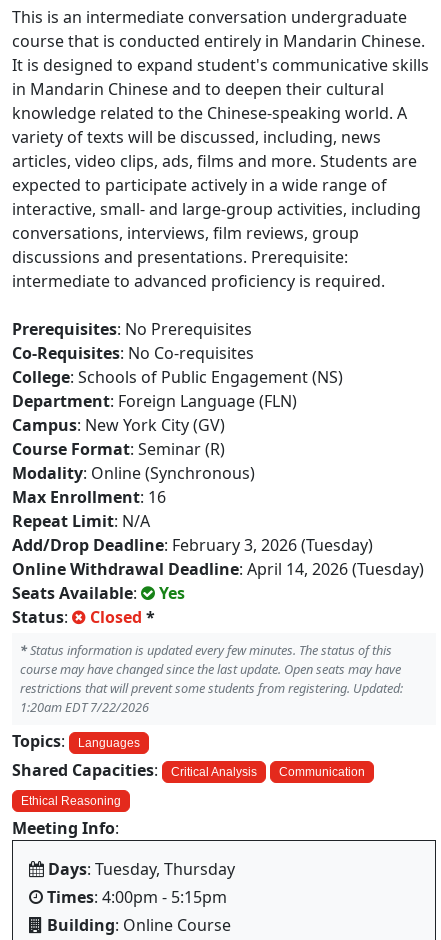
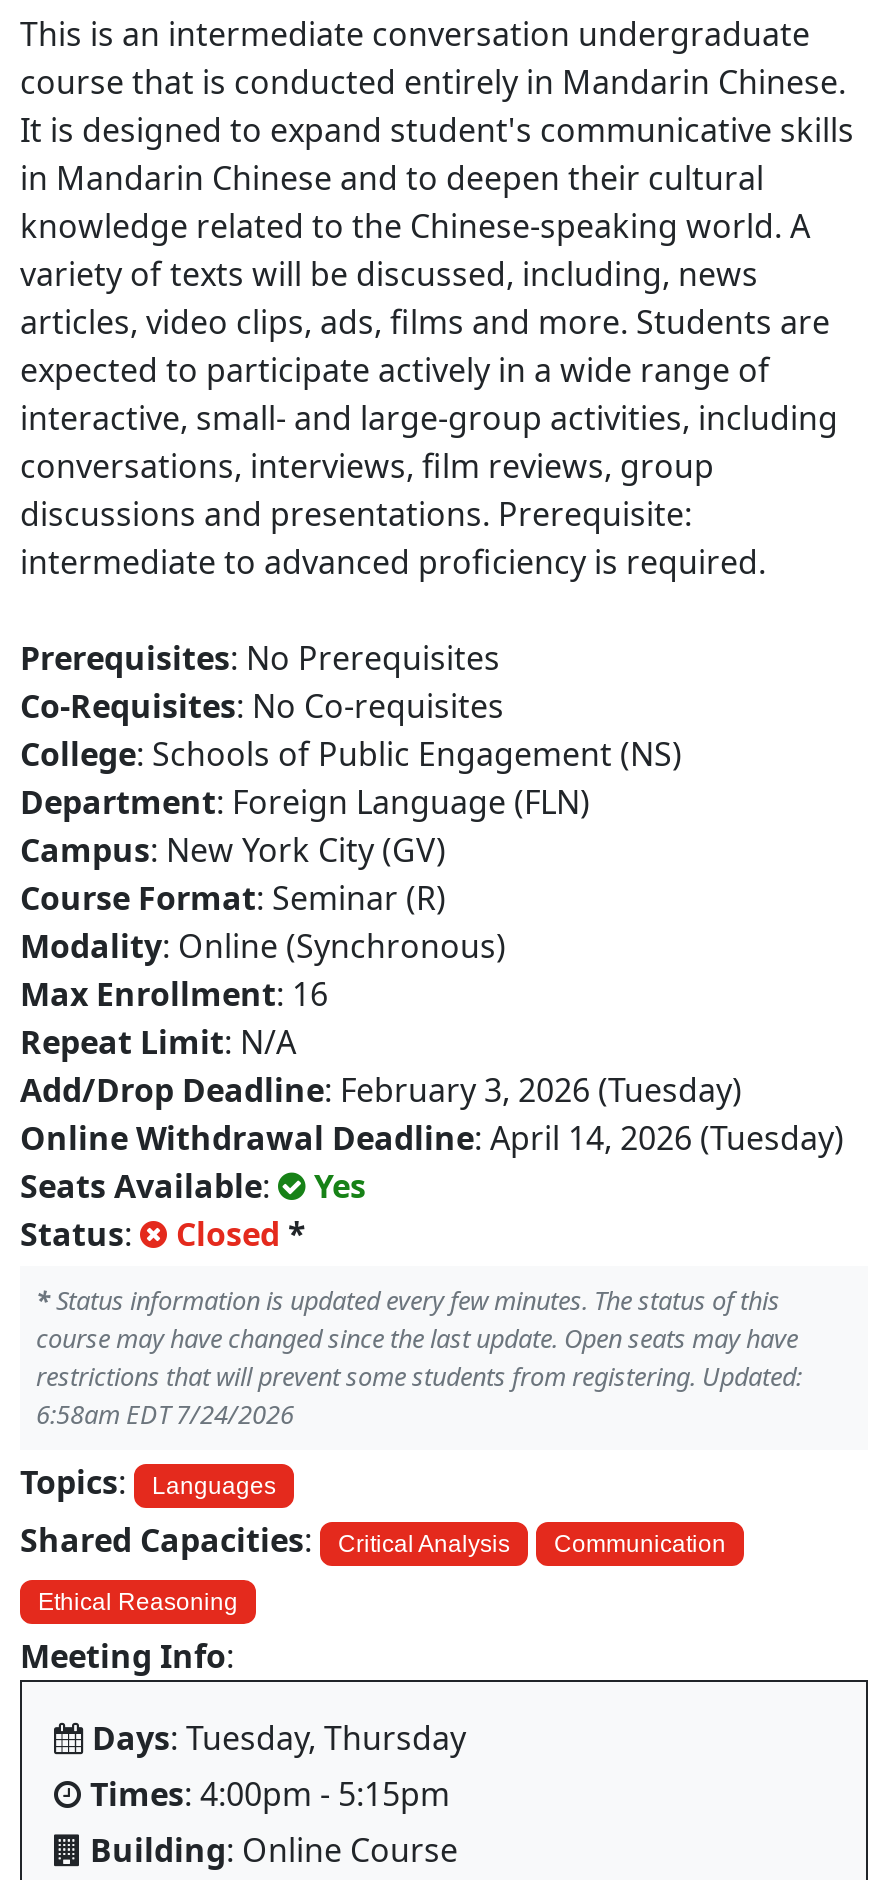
[20,698,149,716] 1:20am EDT 7/22/2026 -> [36,1396,294,1432] 6:58am EDT 7/24/2026

